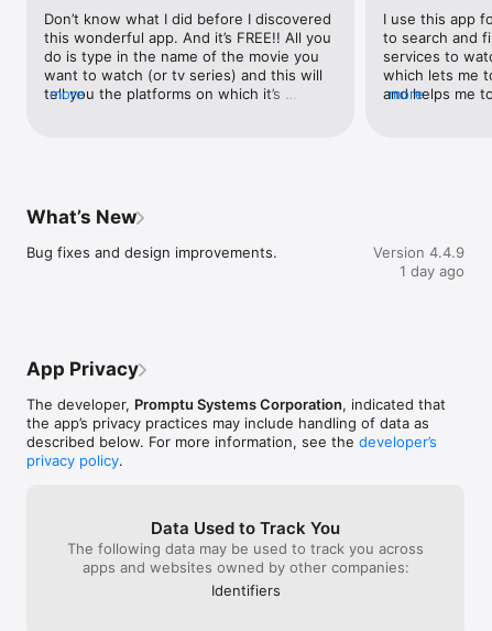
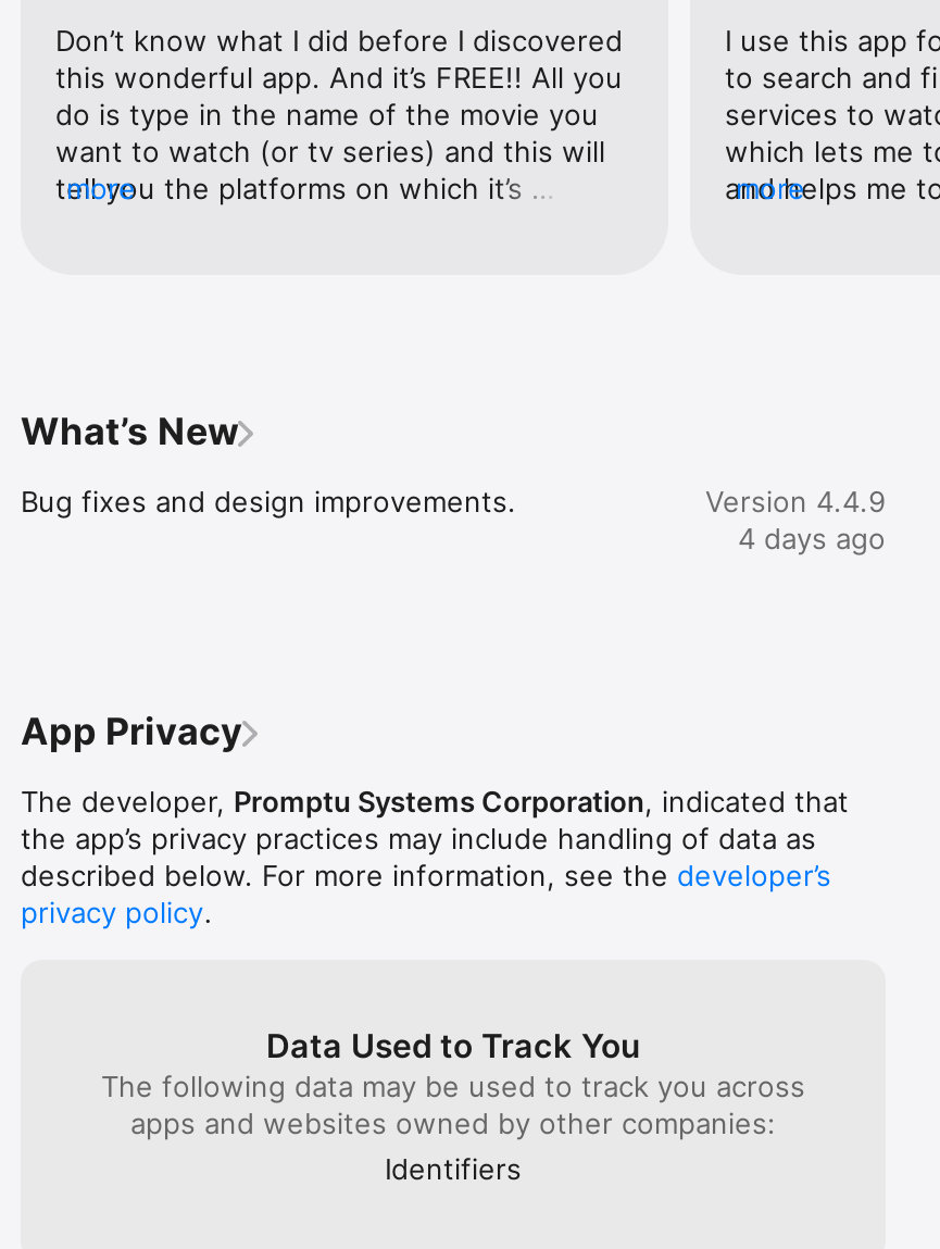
[400,262,464,280] 1 day ago -> [738,521,886,556] 4 days ago

